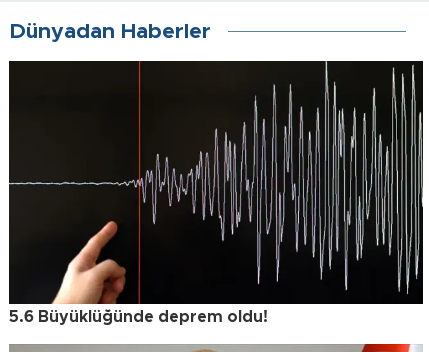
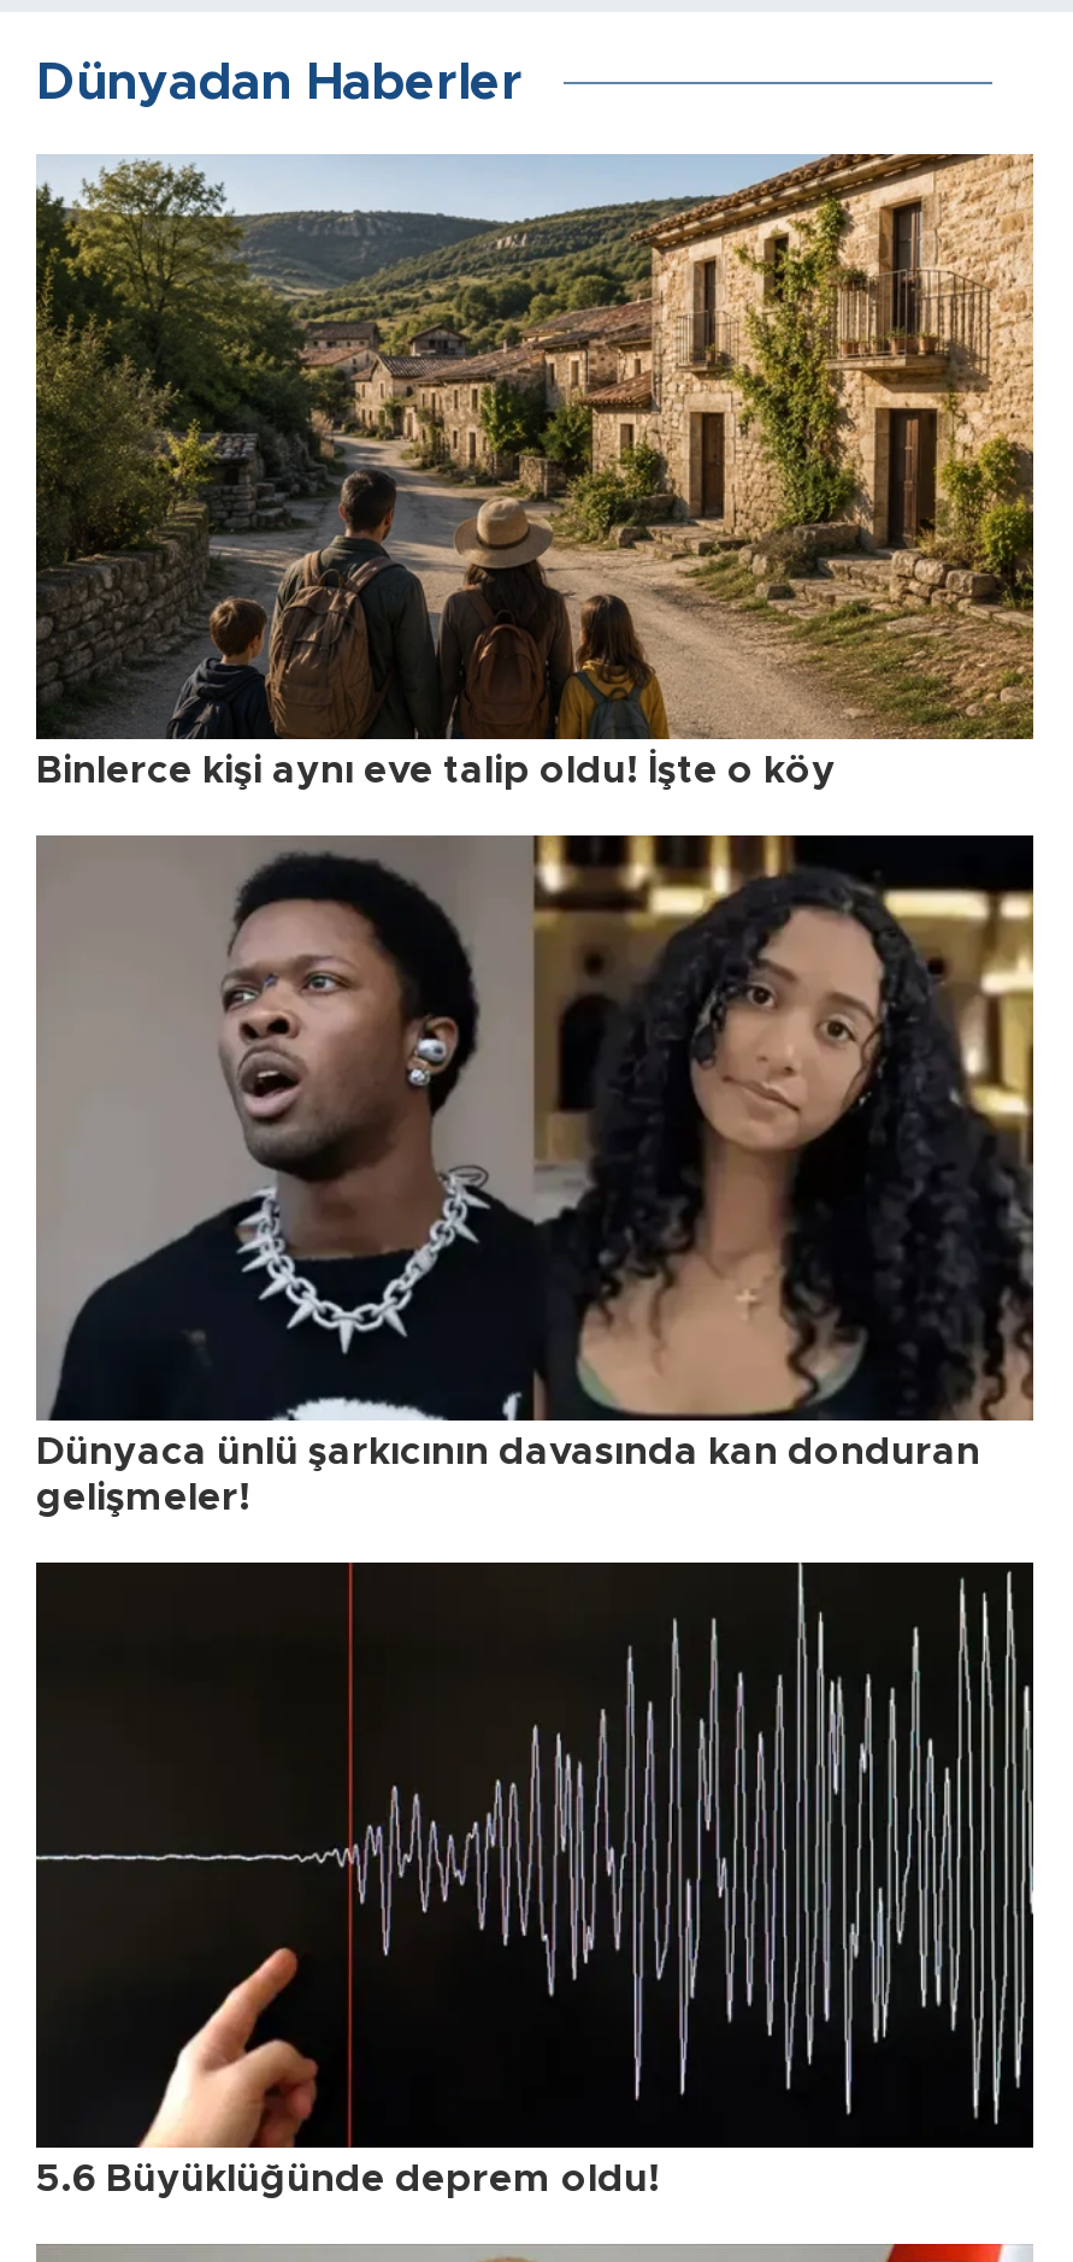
none -> [36,152,1036,790] [image] | Binlerce kişi aynı eve talip oldu! İşte o köy
none -> [36,833,1036,1517] [image] | Dünyaca ünlü şarkıcının davasında kan donduran | gelişmeler!

